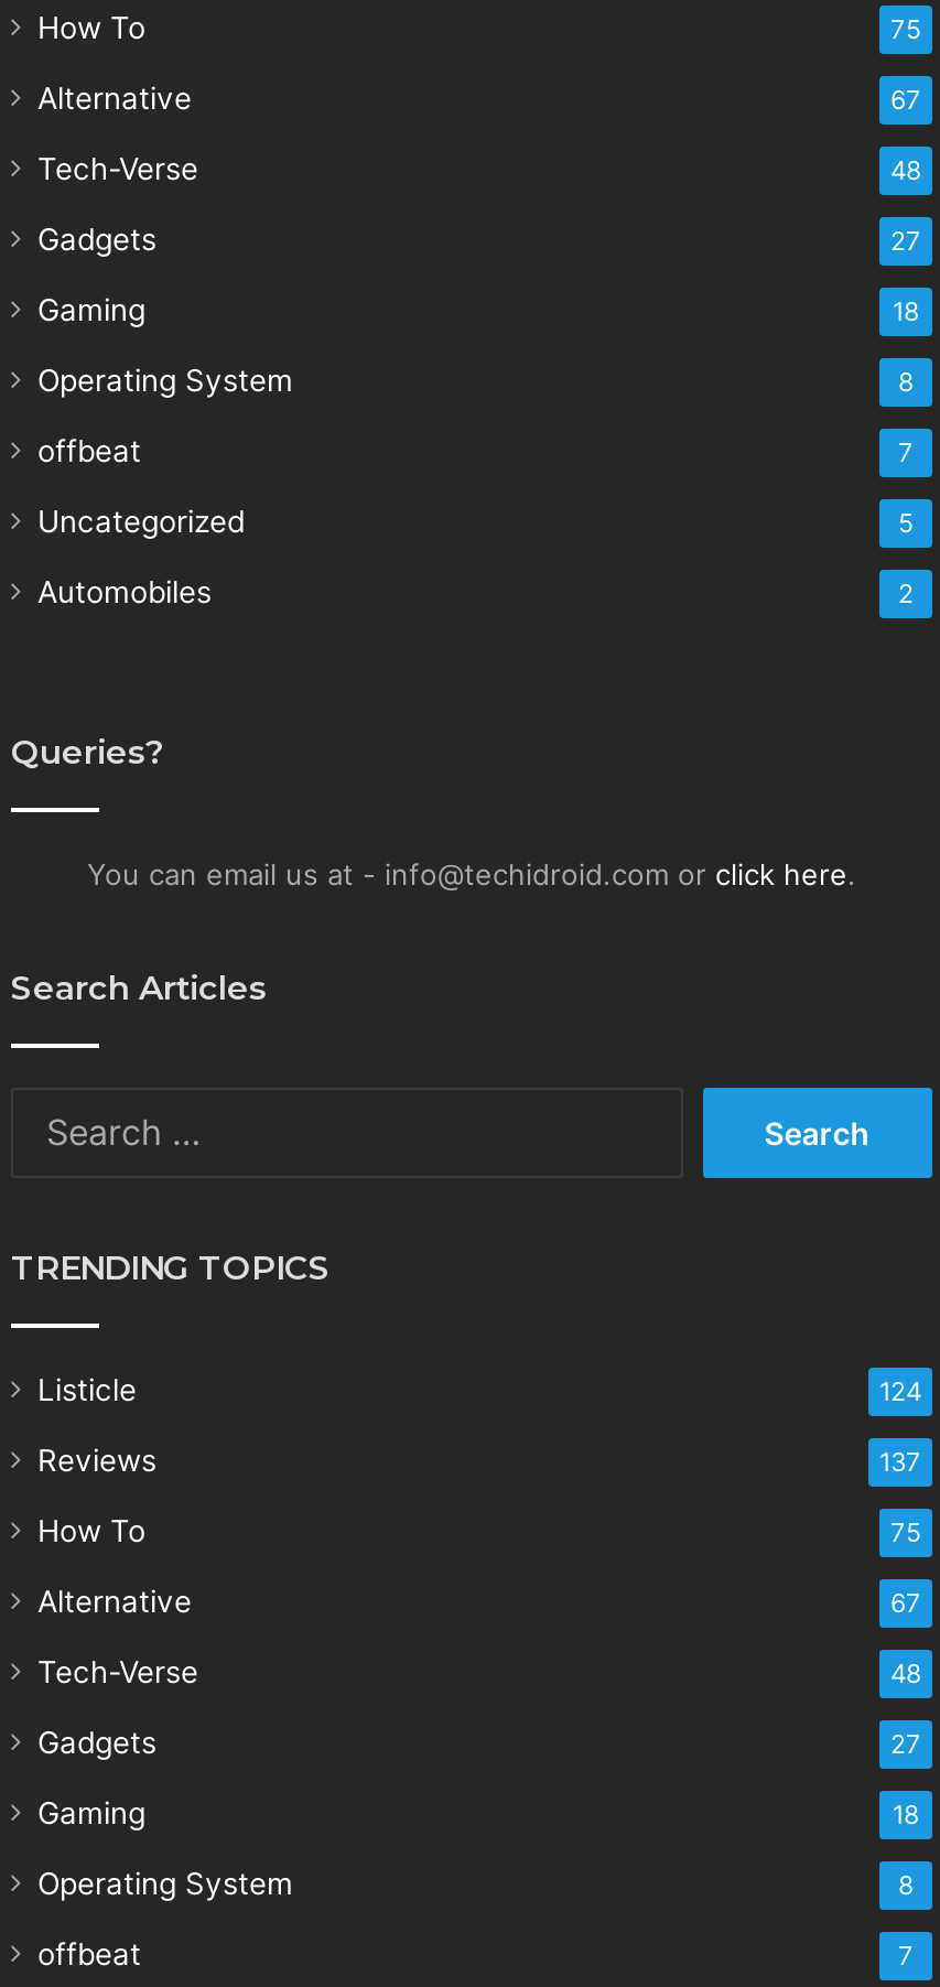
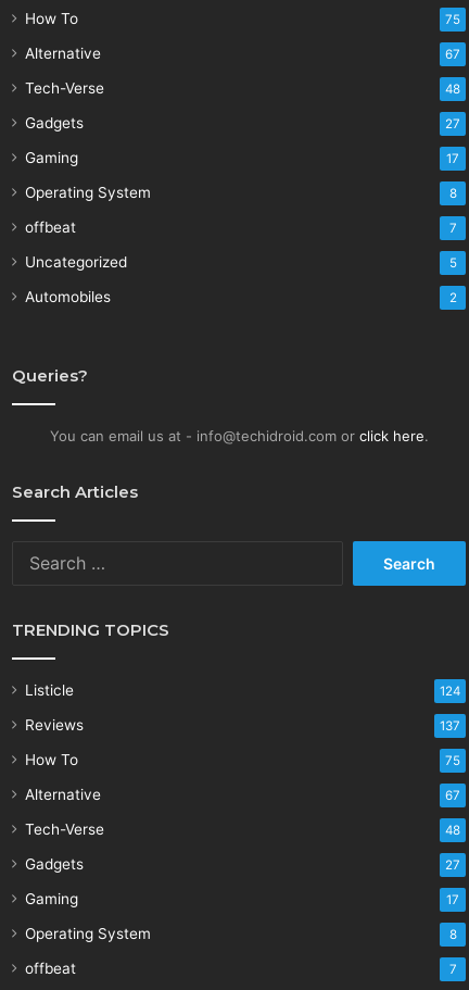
[893,297,919,328] 18 -> [446,151,459,166] 17
[893,1800,919,1831] 18 -> [446,892,459,908] 17

